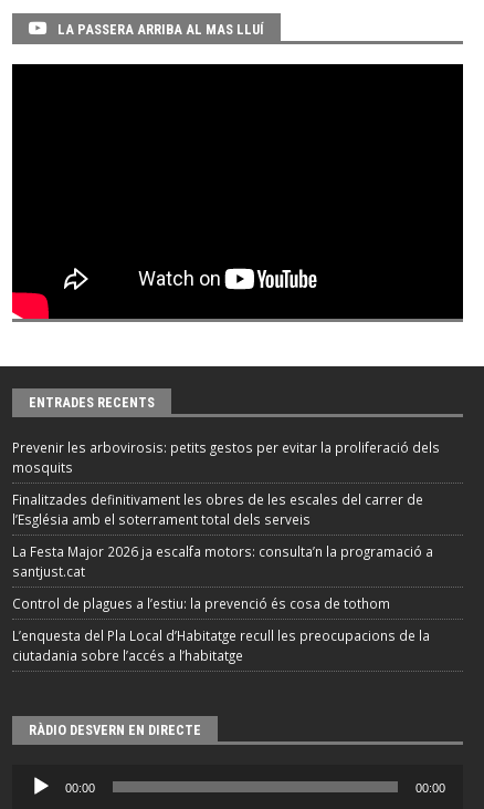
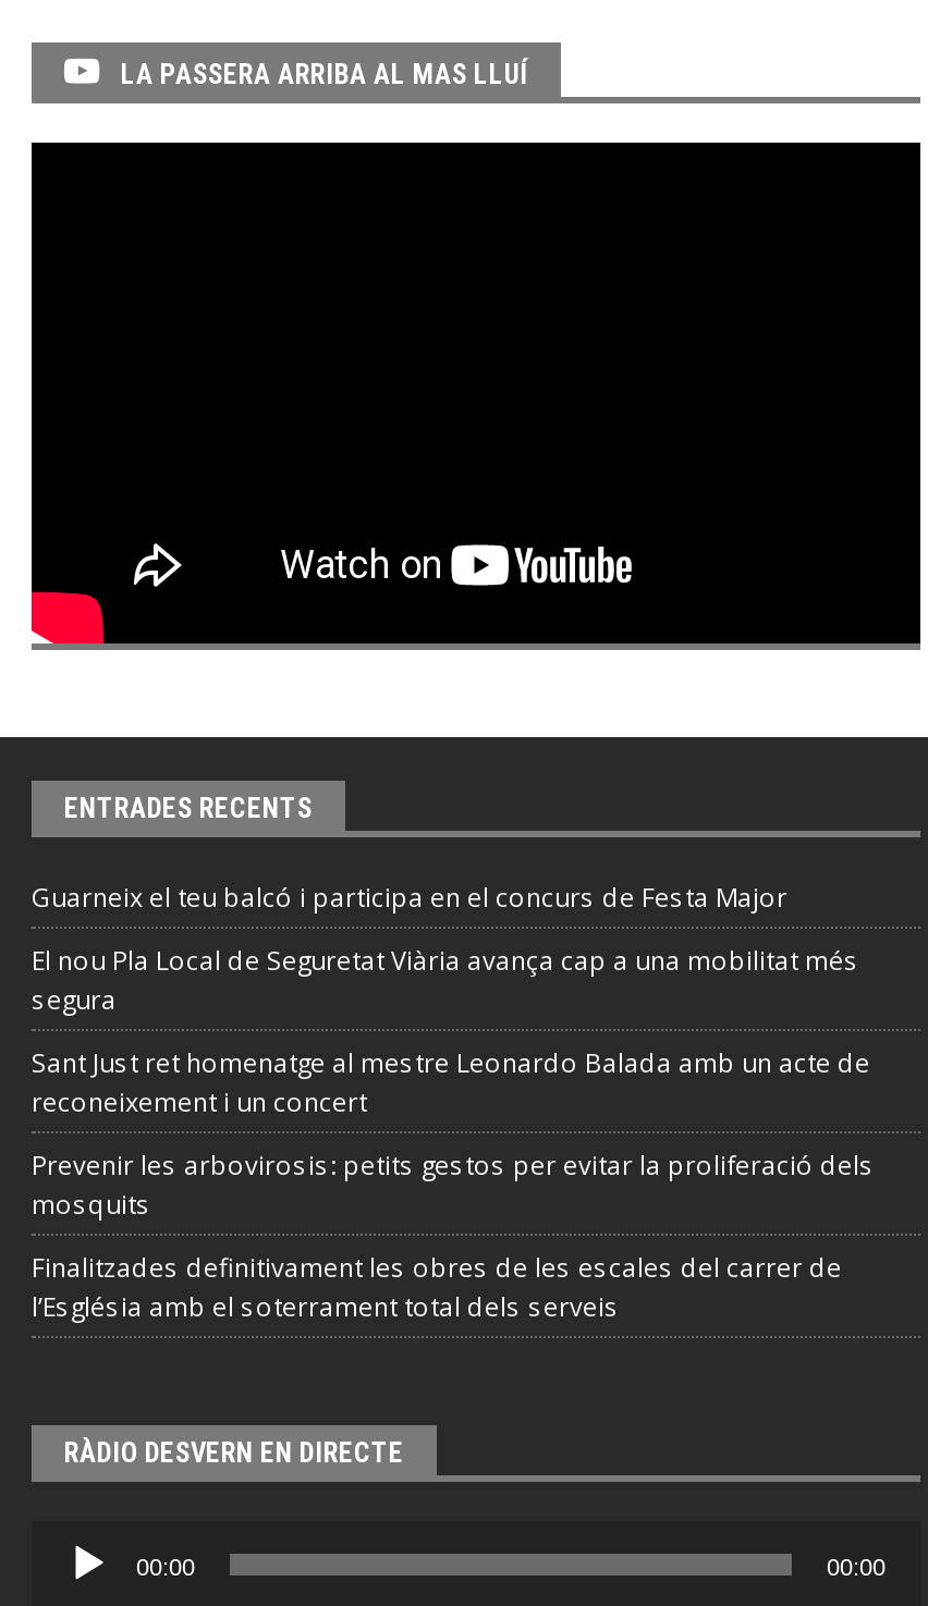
none -> [32,878,870,1118] Guarneix el teu balcó i participa en el concurs de Festa Major | El nou Pla Local de Seguretat Viària avança cap a una mobilitat més | segura | Sant Just ret homenatge al mestre Leonardo Balada amb un acte de | reconeixement i un concert
moved [12,438,440,528] -> [32,1146,875,1322]: Prevenir les arbovirosis: petits gestos per evitar la proliferació dels | mosquits | Finalitzades definitivament les obres de les escales del carrer de | l’Església amb el soterrament total dels serveis
[12,542,433,664] La Festa Major 2026 ja escalfa motors: consulta’n la programació a | santjust.cat | Control de plagues a l’estiu: la prevenció és cosa de tothom | L’enquesta del Pla Local d’Habitatge recull les preocupacions de la | ciutadania sobre l’accés a l’habitatge -> none

